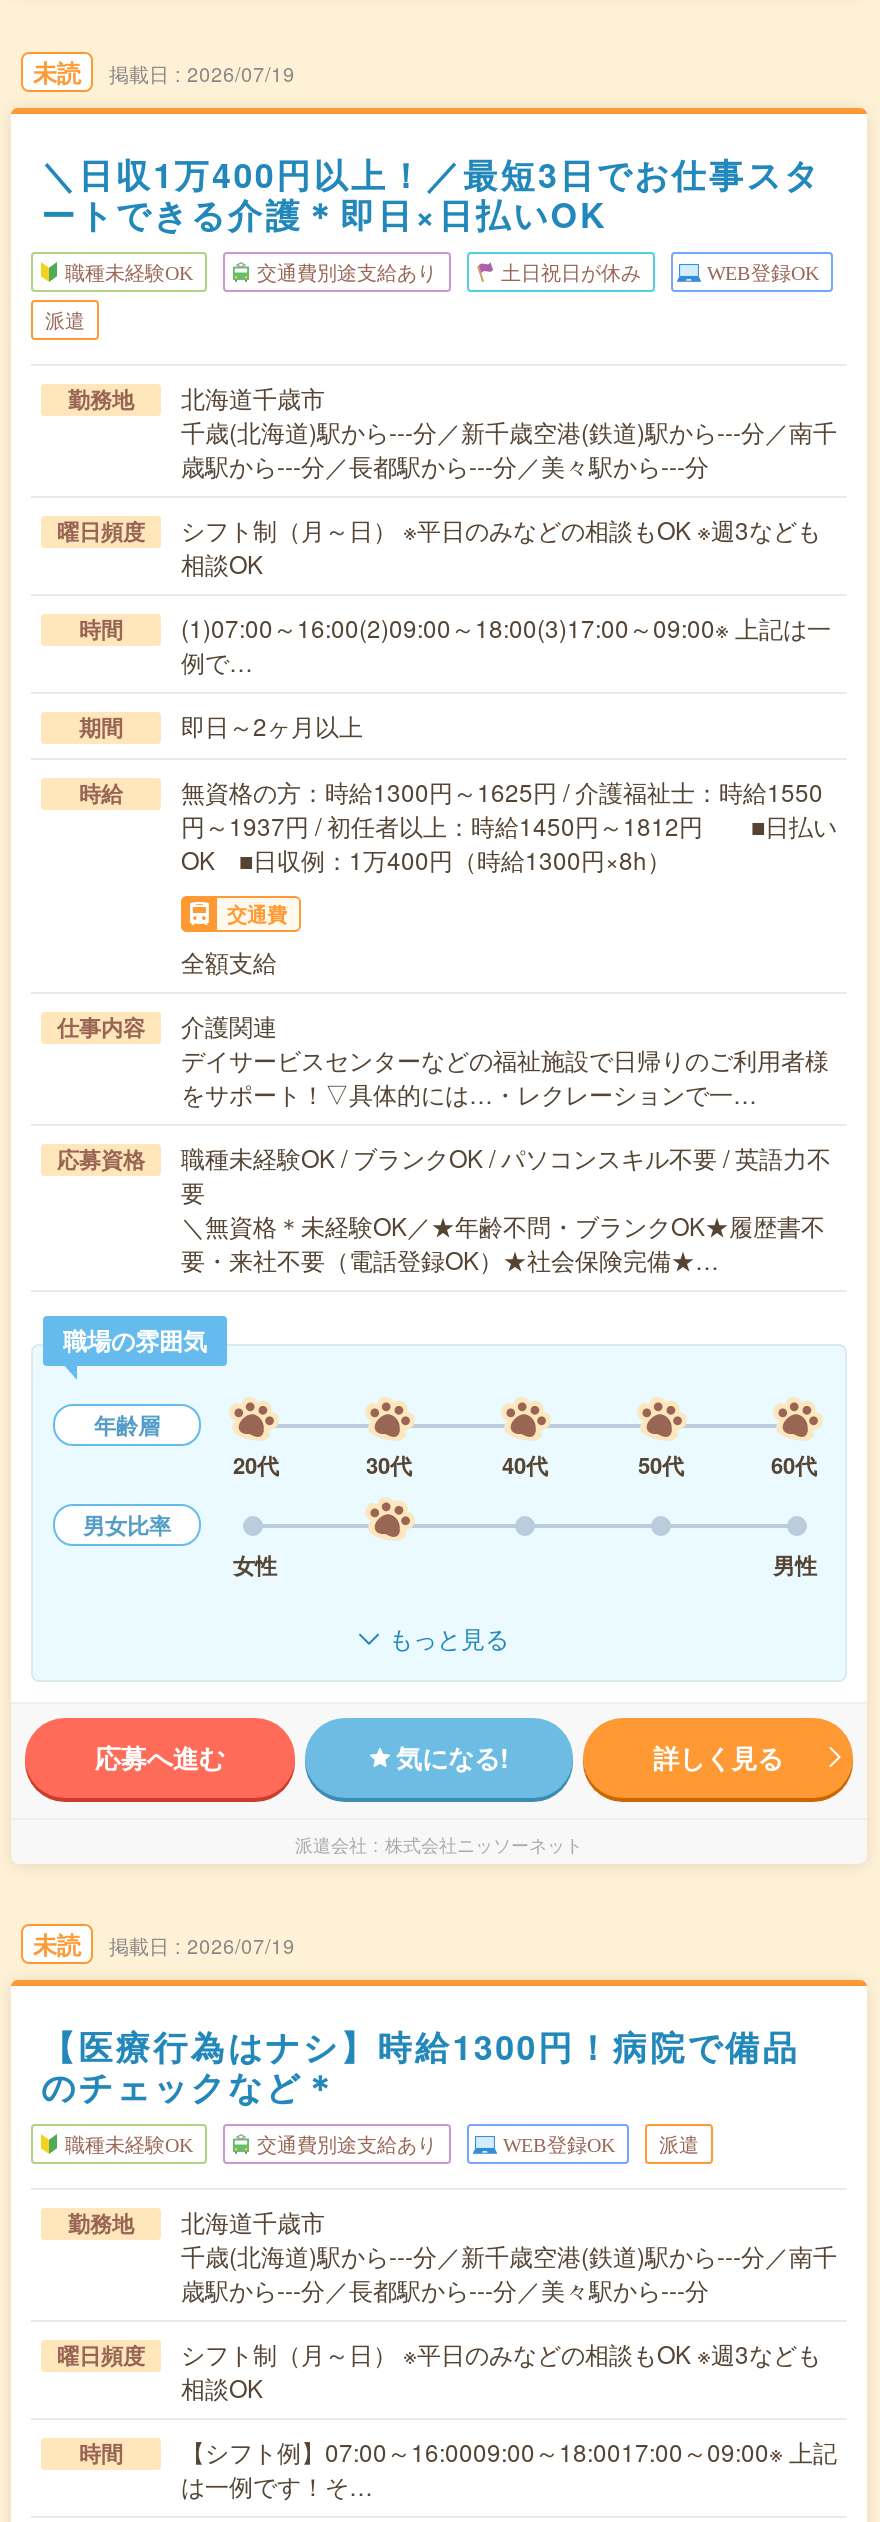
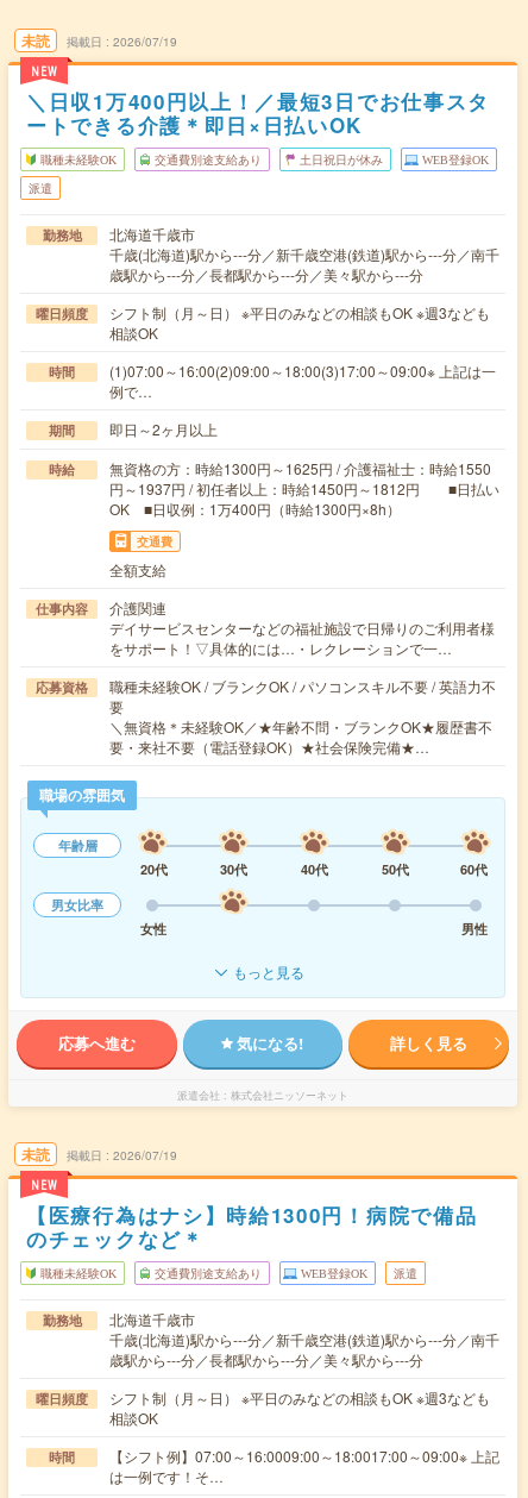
none -> [31,65,58,79] NEW
none -> [31,1179,58,1192] NEW

